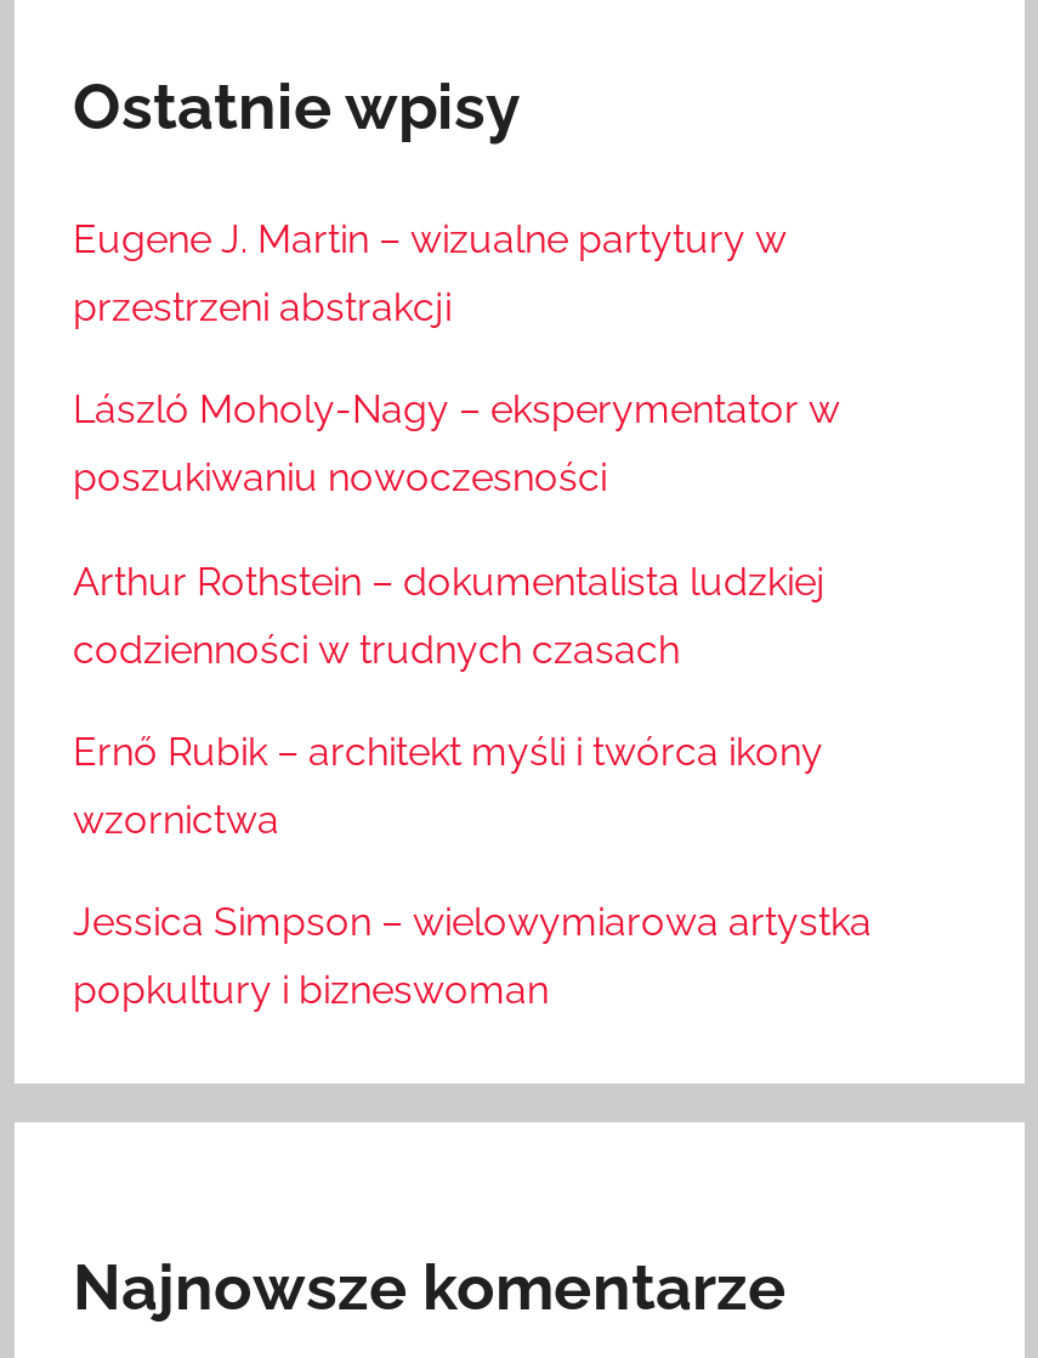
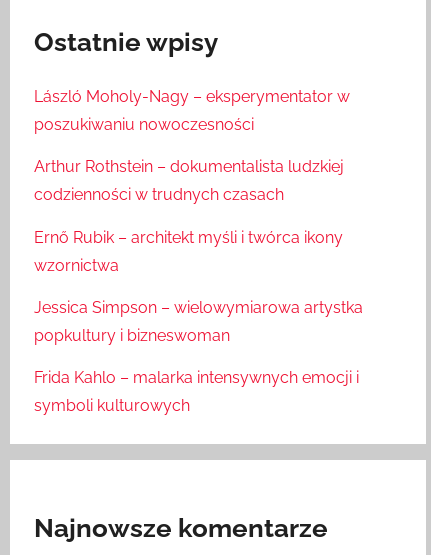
[73,216,787,330] Eugene J. Martin – wizualne partytury w | przestrzeni abstrakcji -> none
moved [73,387,872,1014] -> [34,87,363,345]: László Moholy-Nagy – eksperymentator w | poszukiwaniu nowoczesności | Arthur Rothstein – dokumentalista ludzkiej | codzienności w trudnych czasach | Ernő Rubik – architekt myśli i twórca ikony | wzornictwa | Jessica Simpson – wielowymiarowa artystka | popkultury i bizneswoman
none -> [34,368,359,415] Frida Kahlo – malarka intensywnych emocji i | symboli kulturowych

